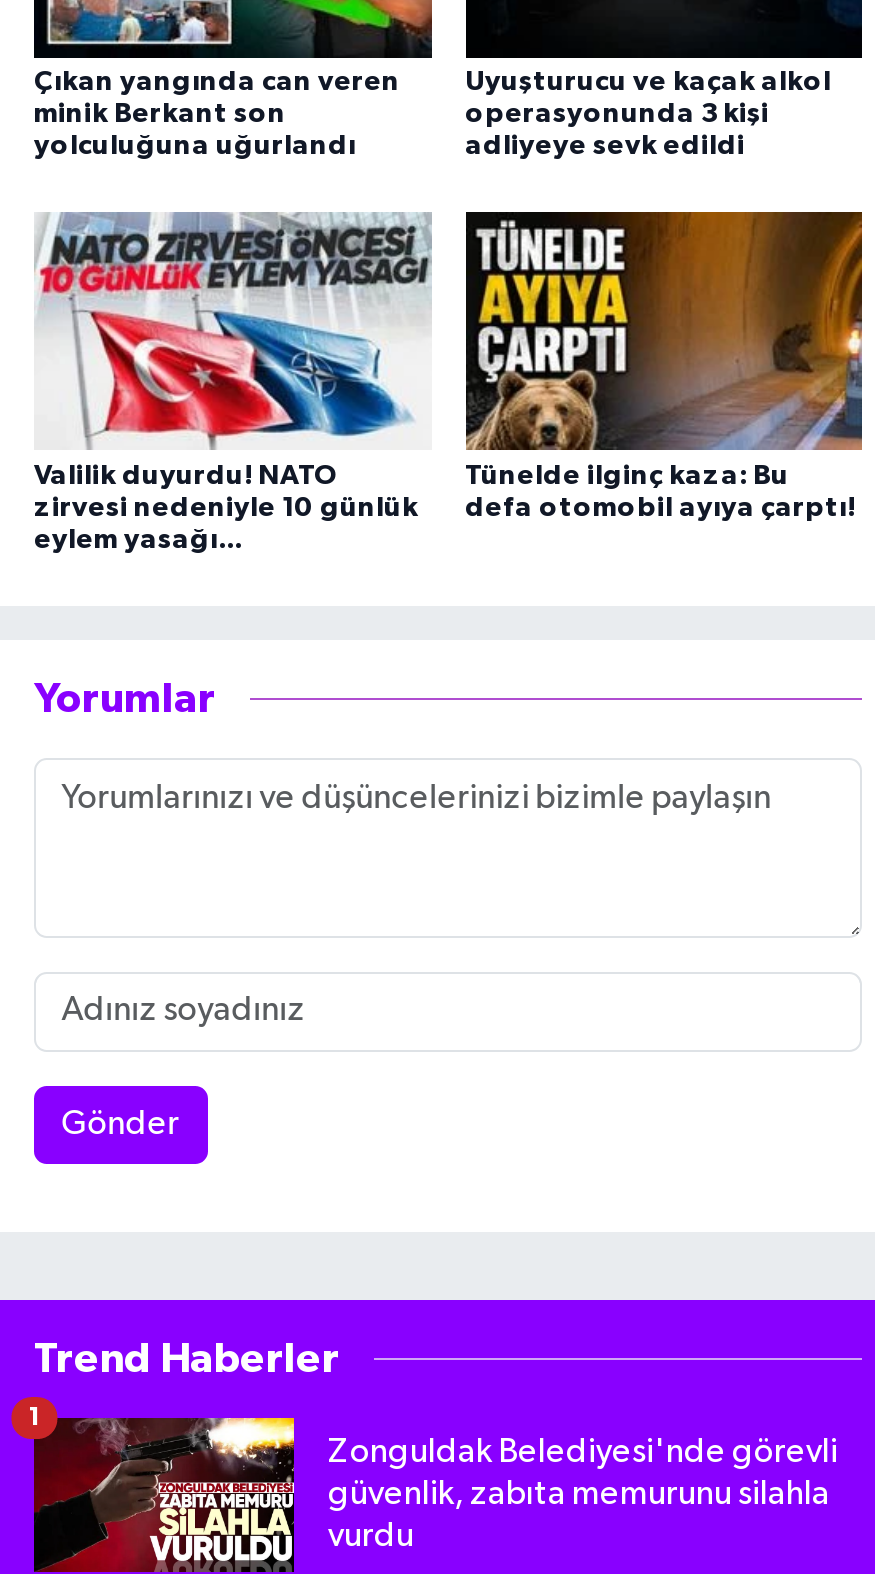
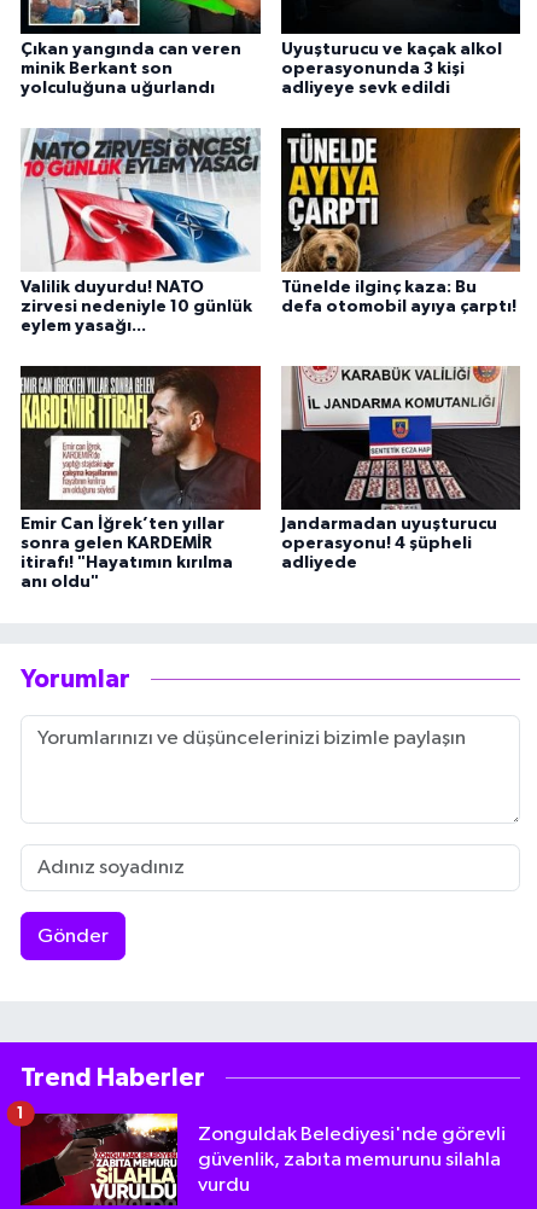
none -> [19,365,262,591] [image] | Emir Can İğrek’ten yıllar | sonra gelen KARDEMİR | itirafı! "Hayatımın kırılma | anı oldu"
none -> [281,365,521,572] [image] | Jandarmadan uyuşturucu | operasyonu! 4 şüpheli | adliyede

